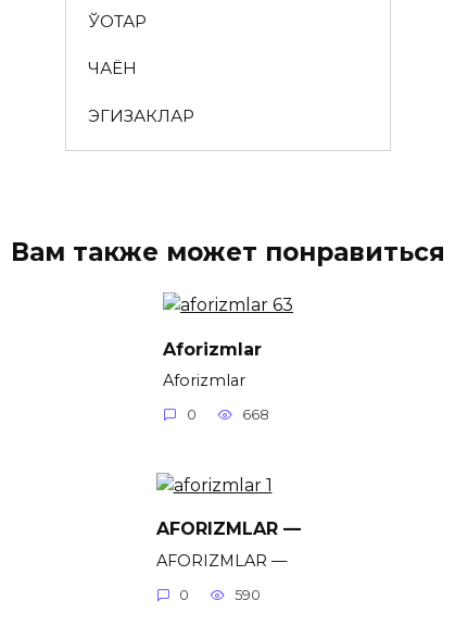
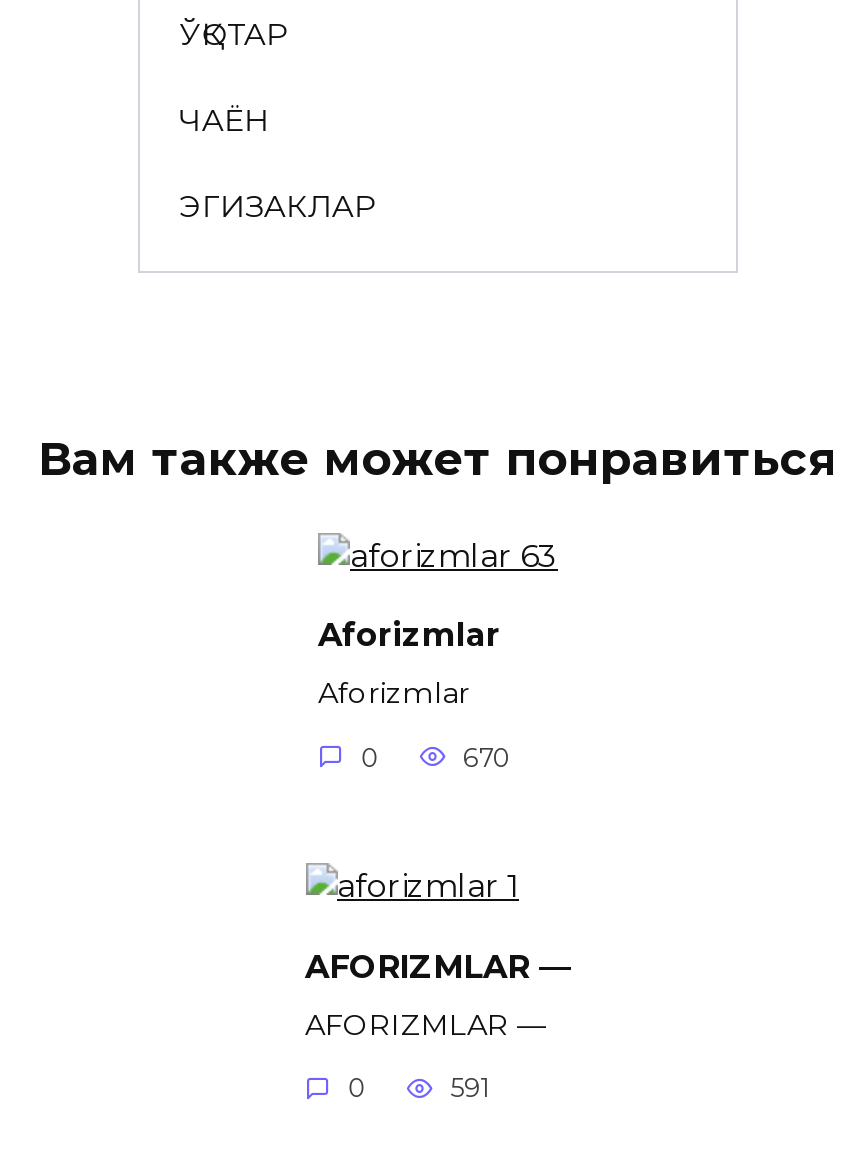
[242,407,269,423] 668 -> [463,743,511,773] 670
[235,587,261,603] 590 -> [450,1074,488,1104] 591

